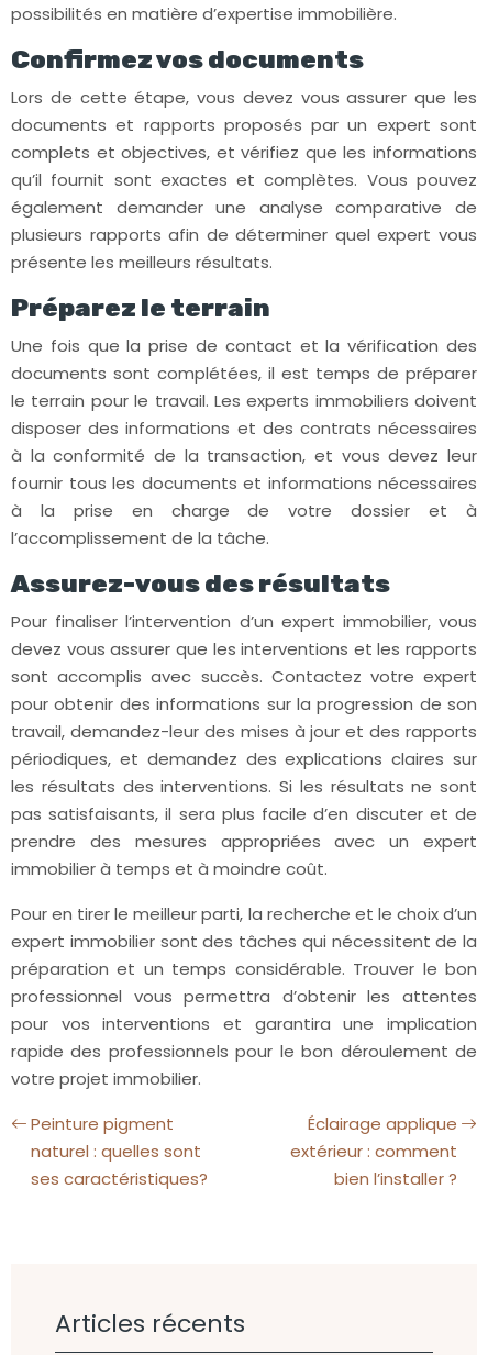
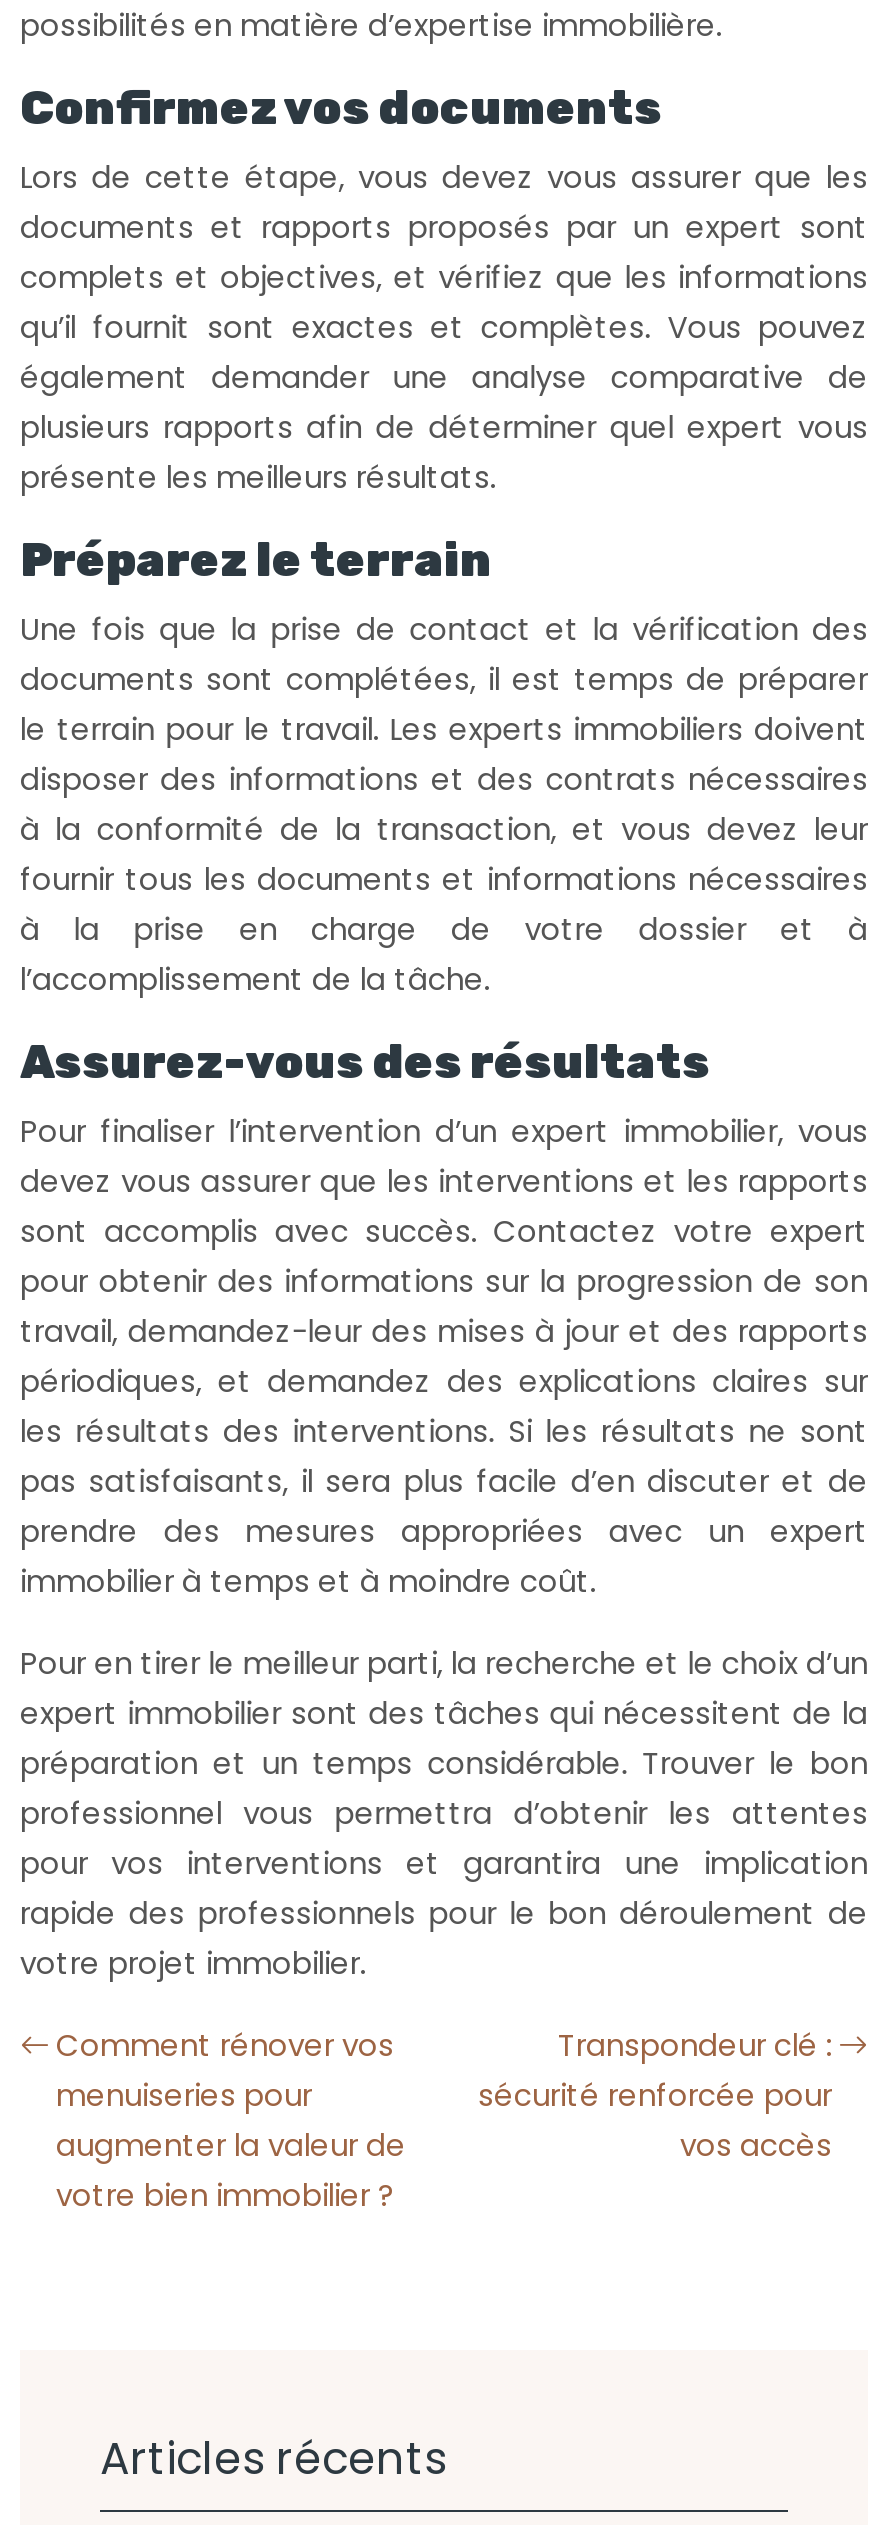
[31,1113,208,1191] Peinture pigment | naturel : quelles sont | ses caractéristiques? -> [56,2025,406,2217] Comment rénover vos | menuiseries pour | augmenter la valeur de | votre bien immobilier ?
[290,1113,457,1191] Éclairage applique | extérieur : comment | bien l’installer ? -> [478,2025,832,2167] Transpondeur clé : | sécurité renforcée pour | vos accès

